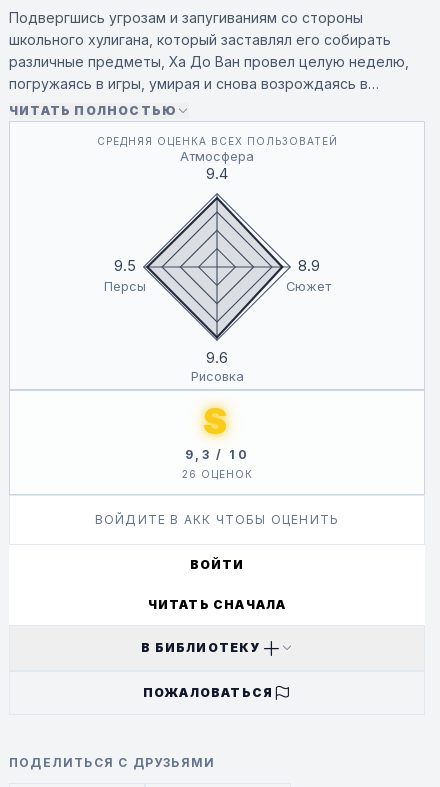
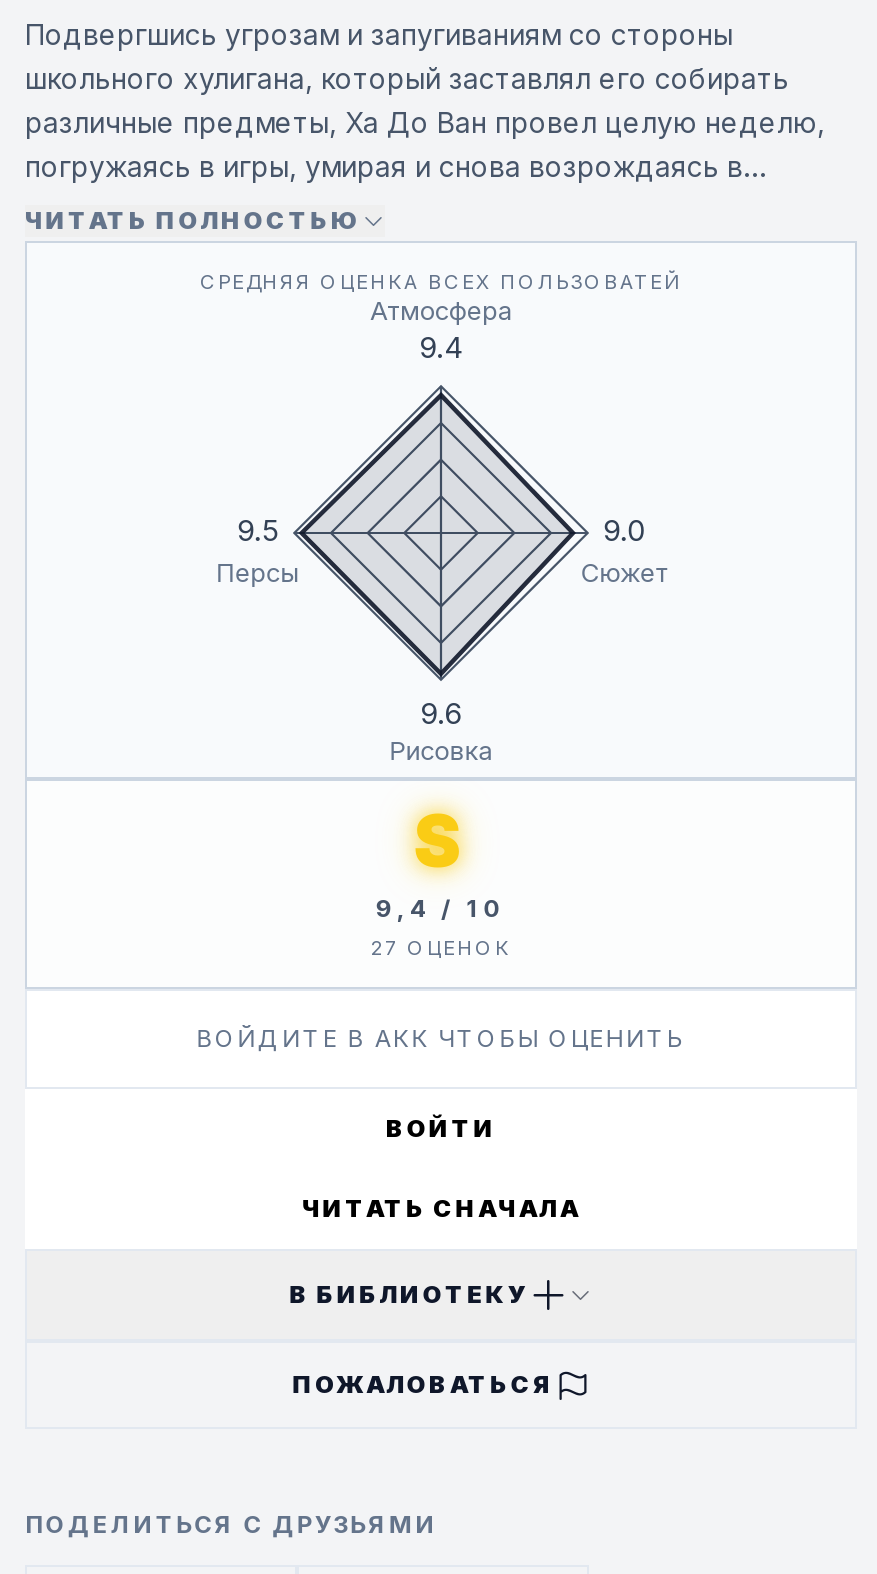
[298,257,320,275] 8.9 -> [603,513,646,548] 9.0
[185,447,249,462] 9,3 / 10 -> [376,893,506,923] 9,4 / 10
[181,468,252,480] 26 ОЦЕНОК -> [371,935,511,959] 27 ОЦЕНОК

